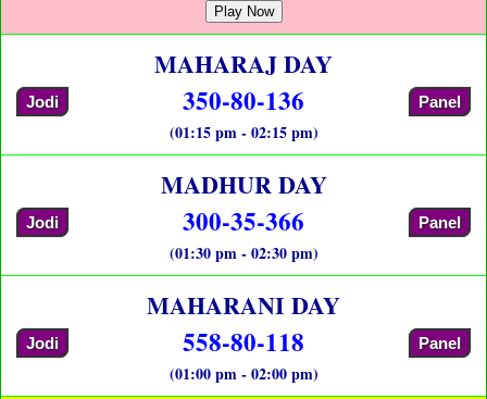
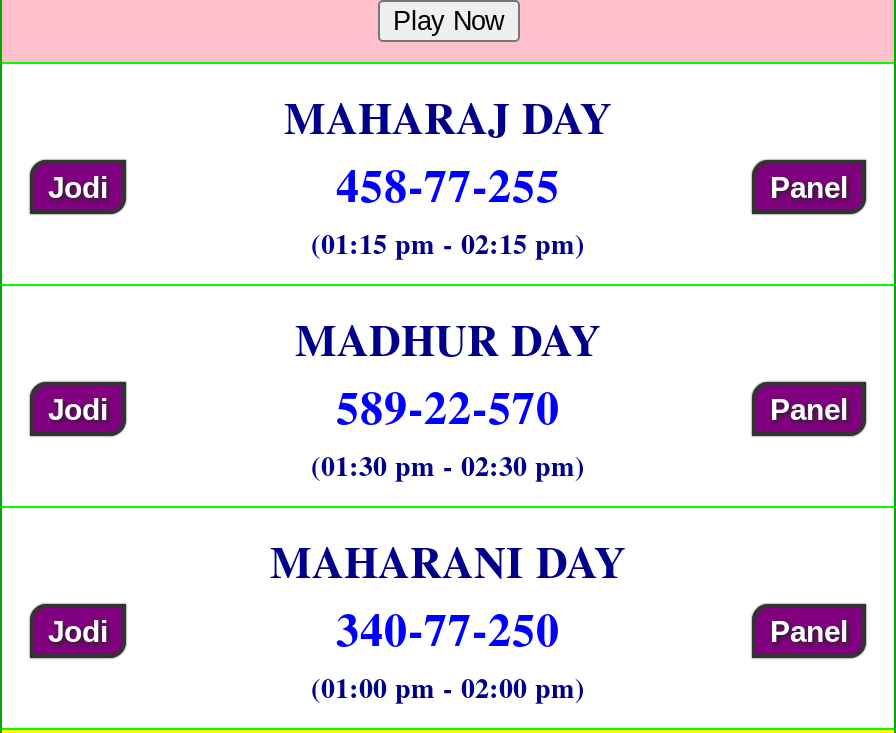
[183,81,304,118] 350-80-136 -> [336,150,560,218] 458-77-255
[183,202,304,239] 300-35-366 -> [336,372,560,440] 589-22-570
[183,323,304,360] 558-80-118 -> [336,594,560,662] 340-77-250

